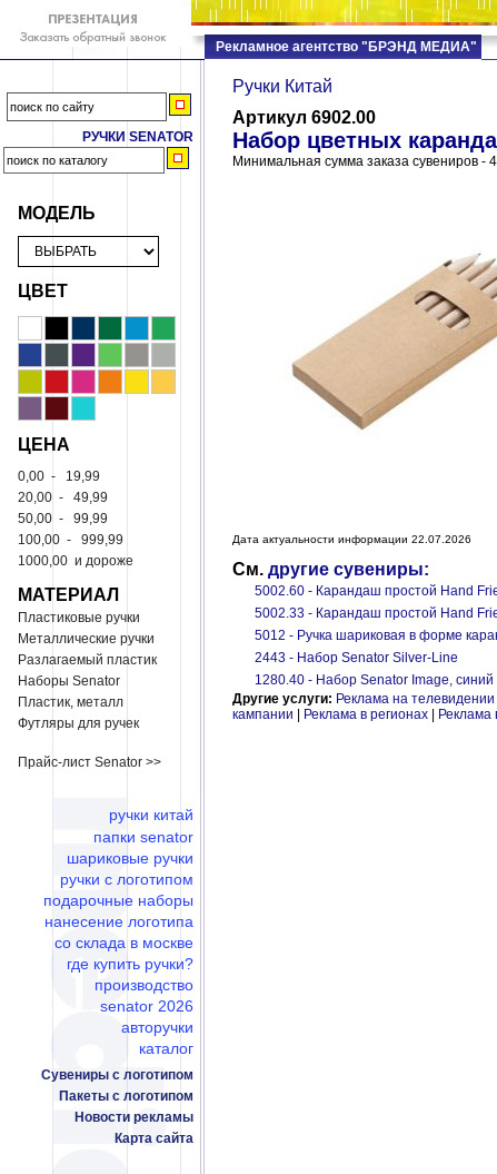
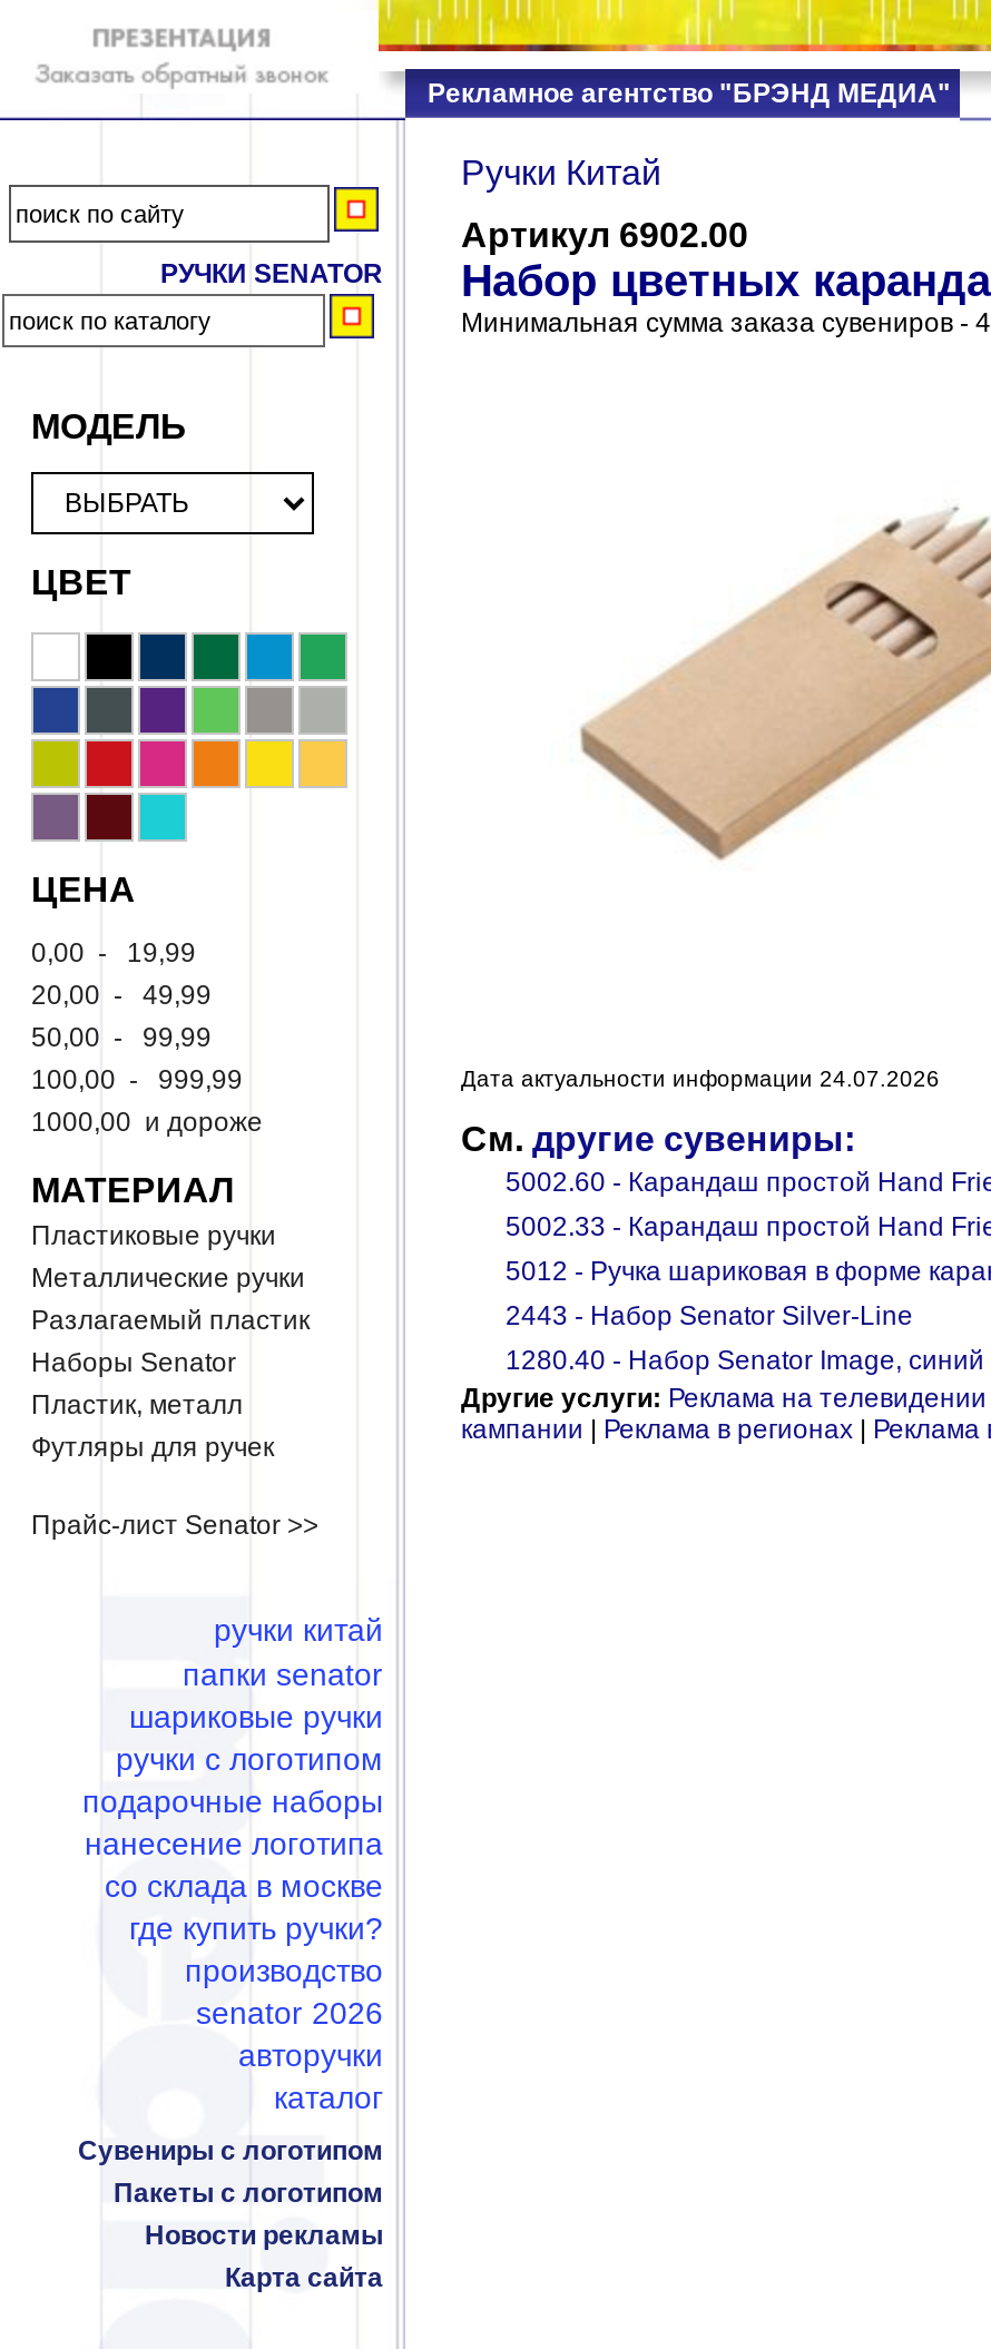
[232,533,471,545] Дата актуальности информации 22.07.2026 -> [461,1067,940,1091] Дата актуальности информации 24.07.2026

